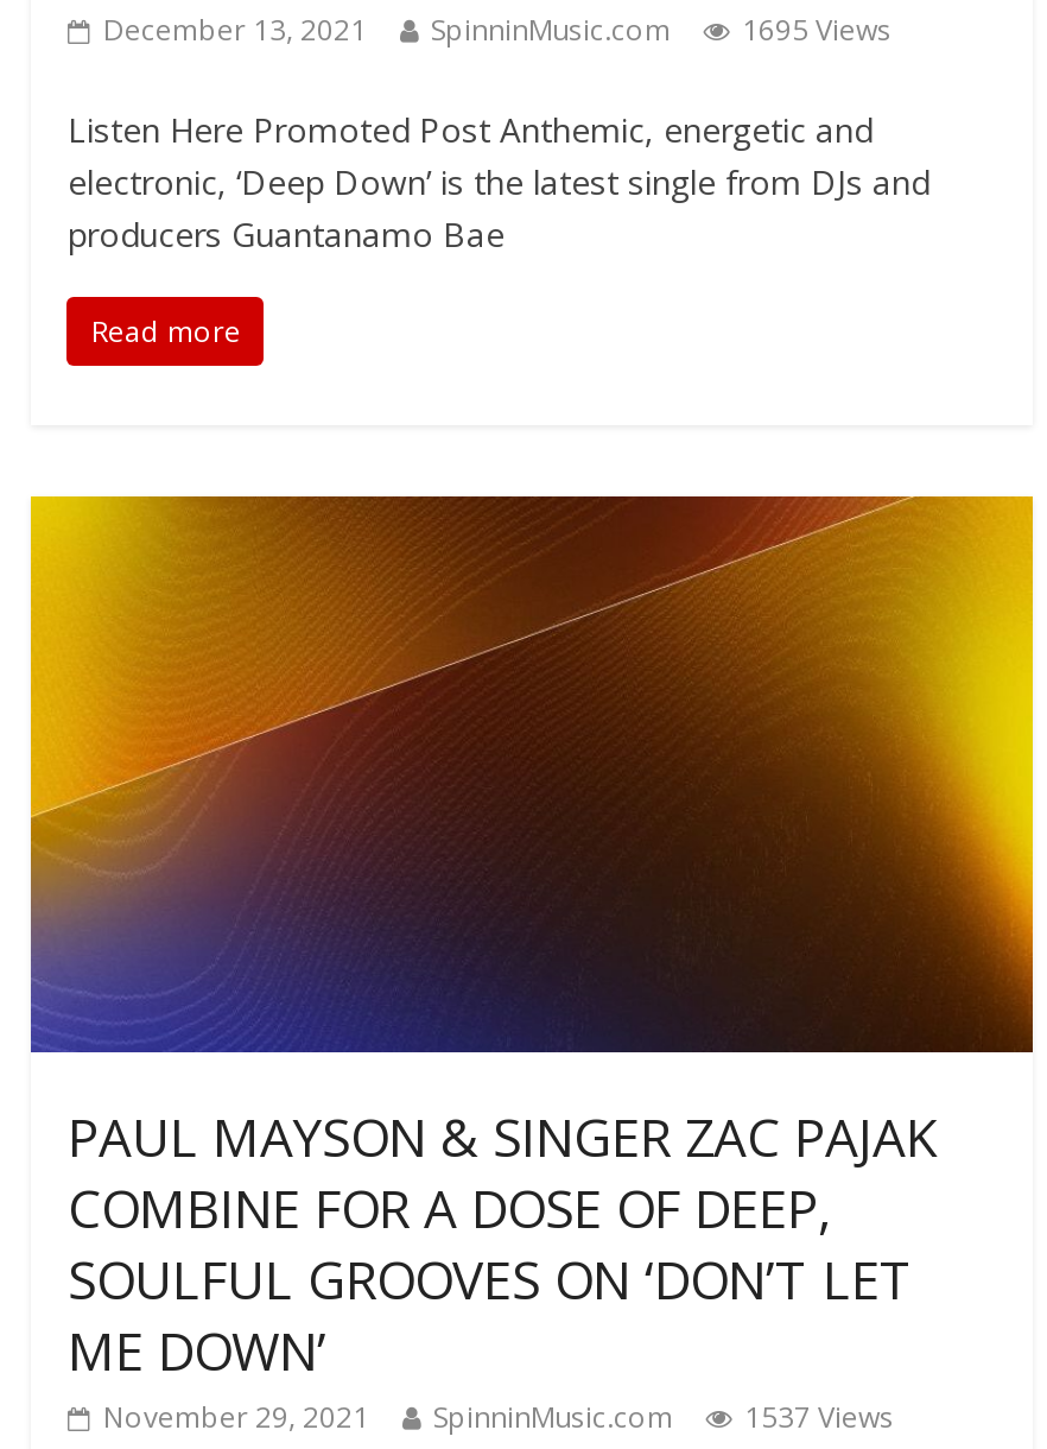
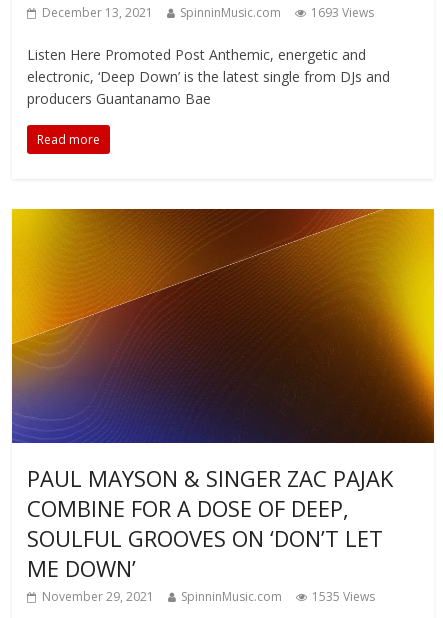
[103,10,891,50] December 13, 2021 SpinninMusic.com 1695 Views -> [42,4,374,21] December 13, 2021 SpinninMusic.com 1693 Views
[103,1397,894,1438] November 29, 2021 SpinninMusic.com 1537 Views -> [42,588,375,605] November 29, 2021 SpinninMusic.com 1535 Views

